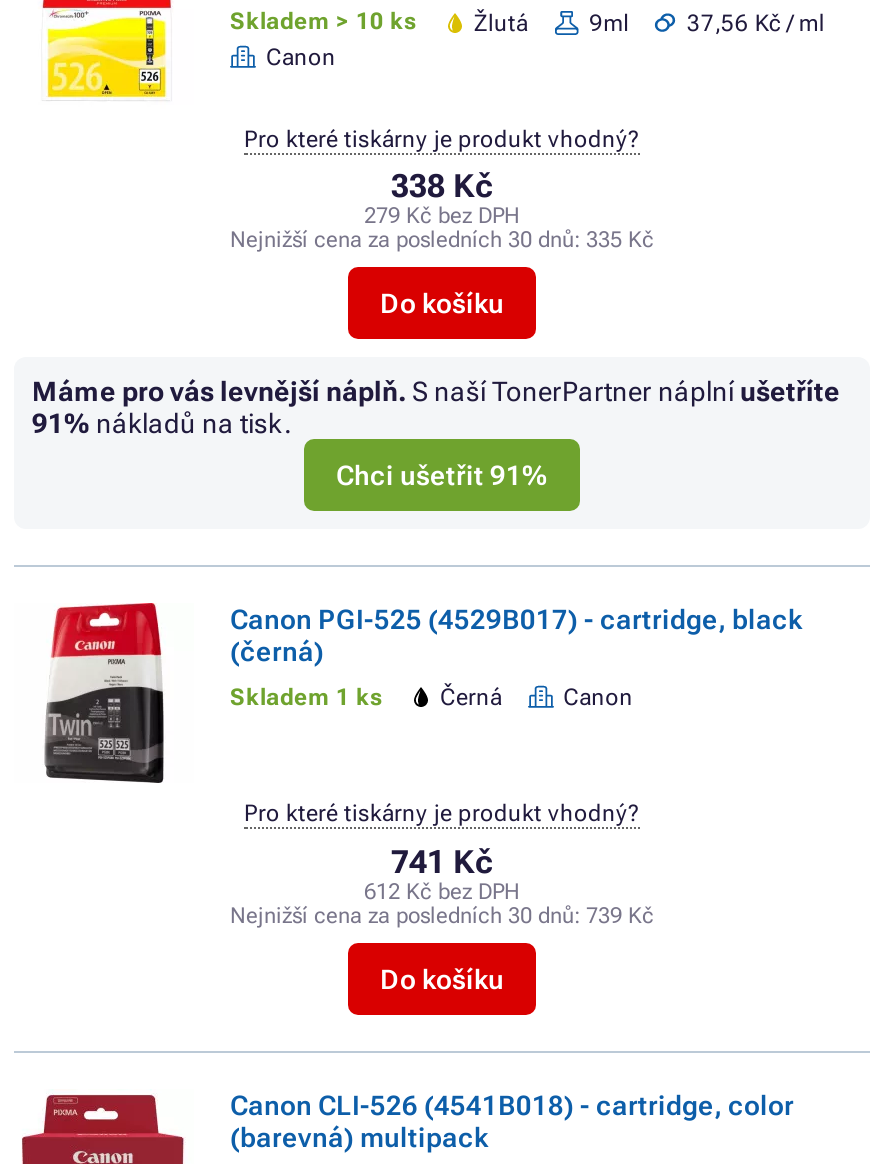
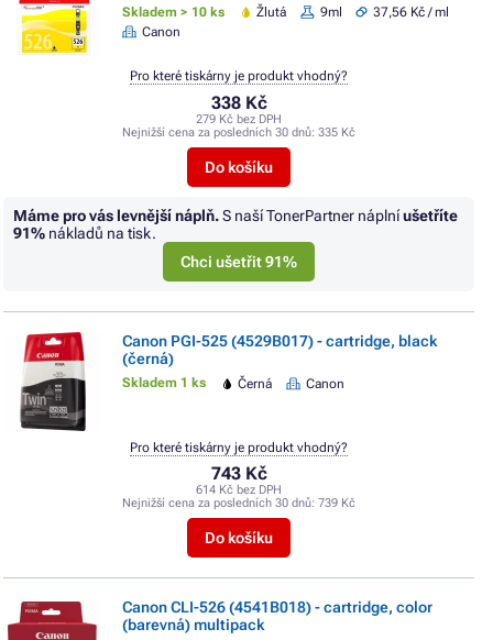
[391,842,493,880] 741 Kč -> [211,463,267,484] 743 Kč
[364,878,520,904] 612 Kč bez DPH -> [196,483,282,497] 614 Kč bez DPH

